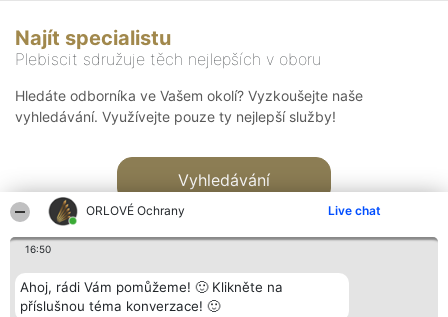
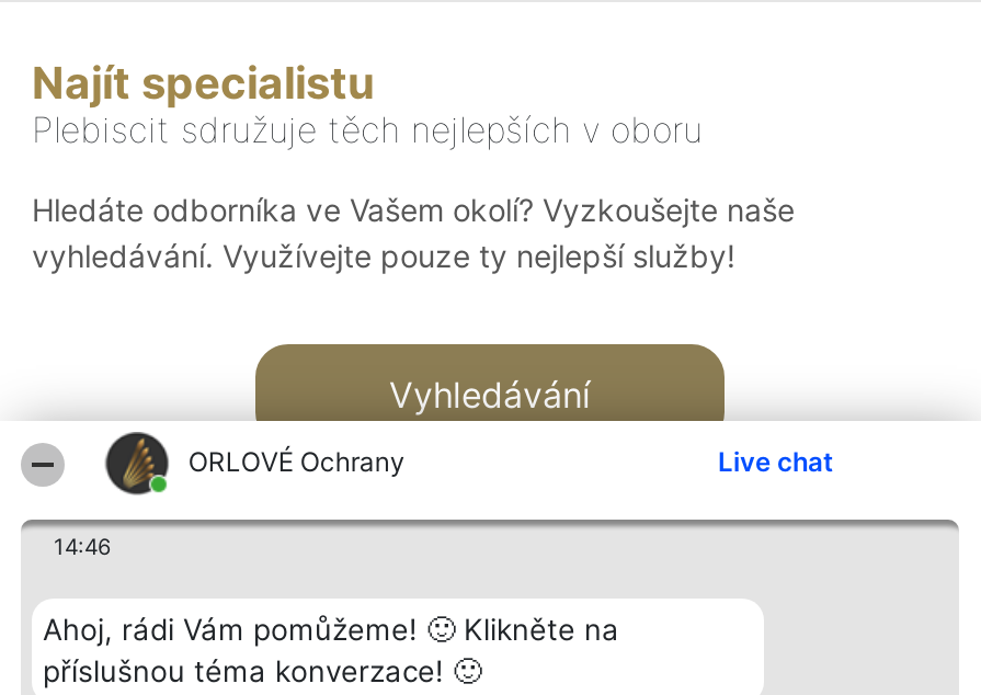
[25,243,51,255] 16:50 -> [54,533,111,559] 14:46

